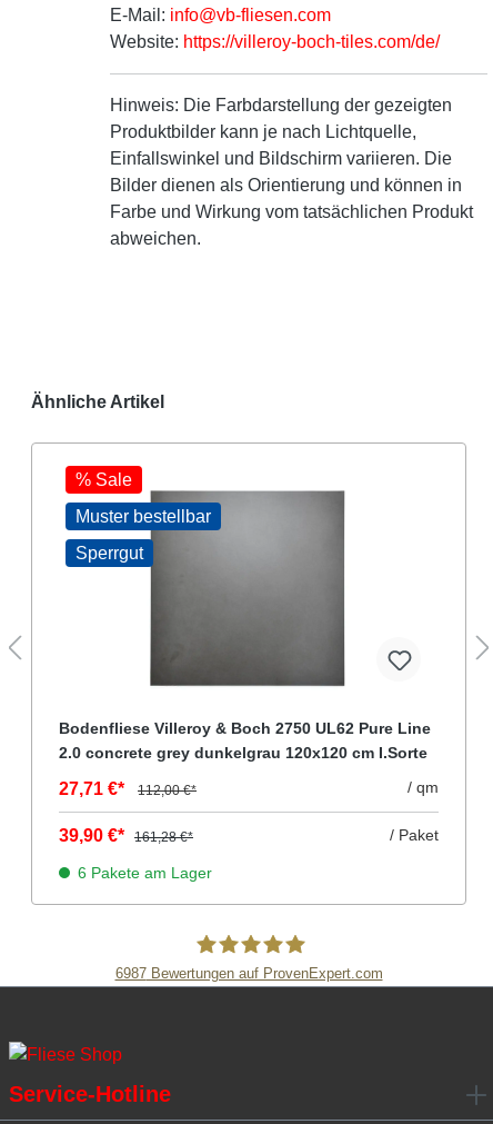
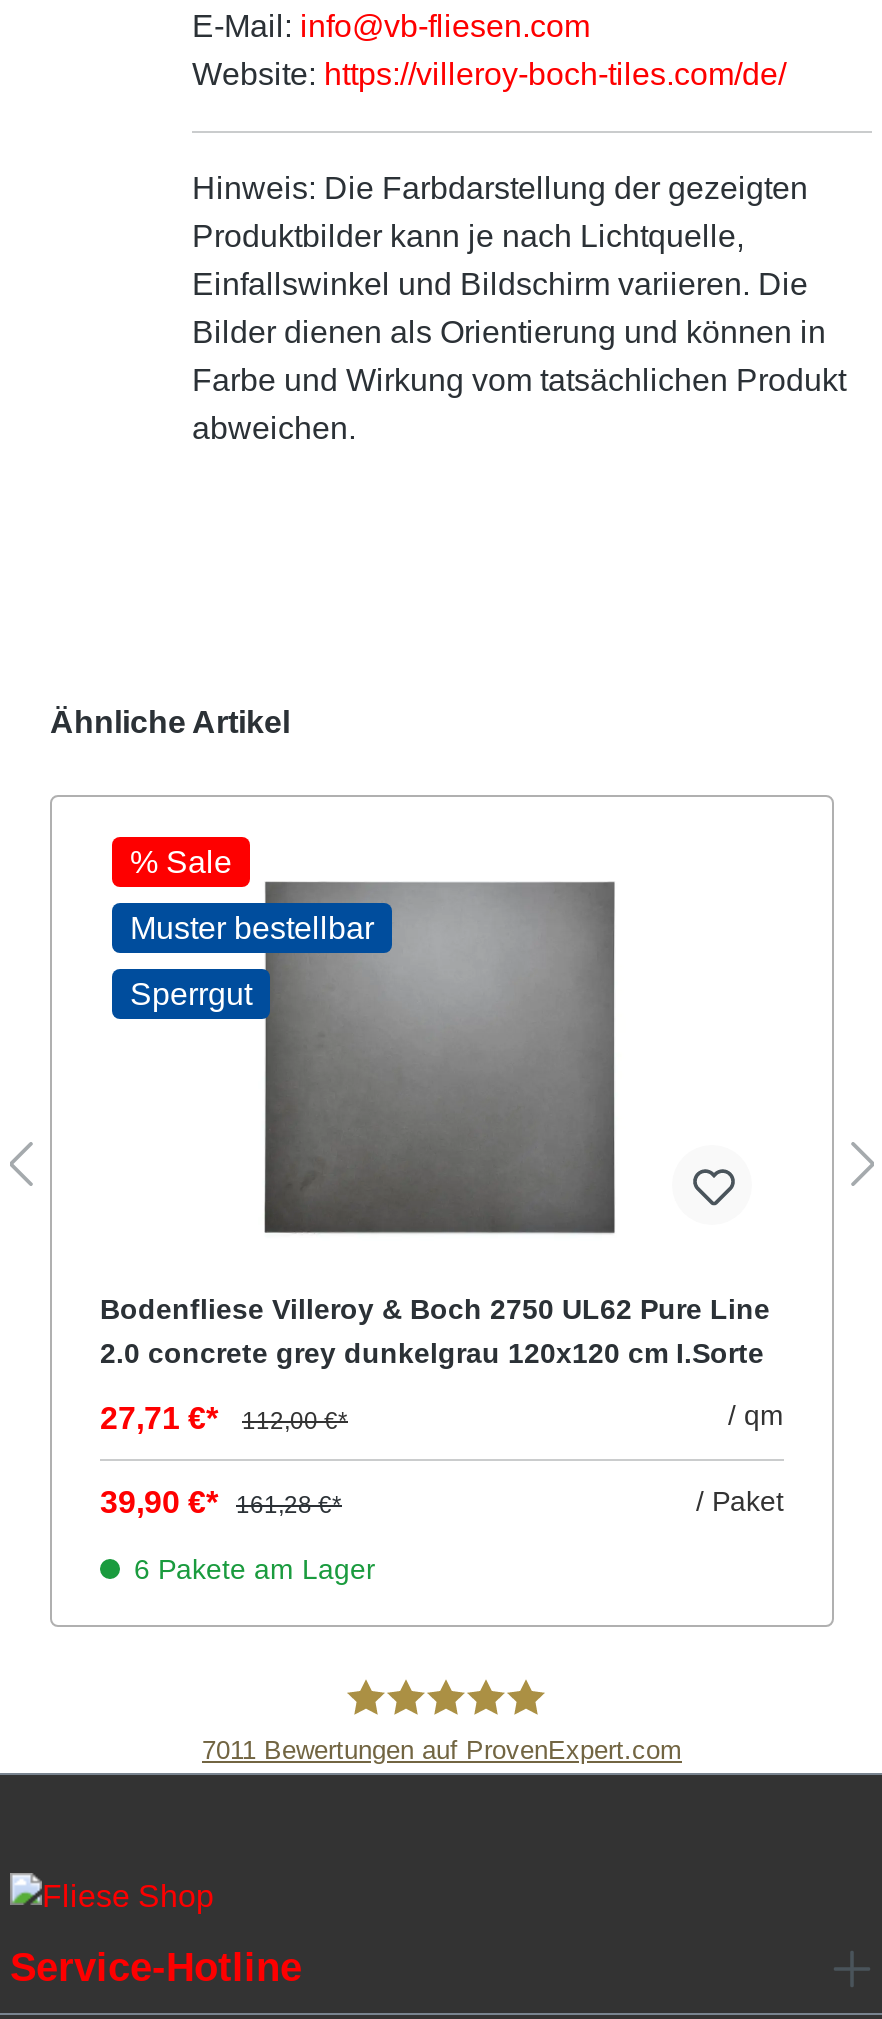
[115,965,383,982] 6987 Bewertungen auf ProvenExpert.com -> [202,1735,682,1765] 7011 Bewertungen auf ProvenExpert.com

